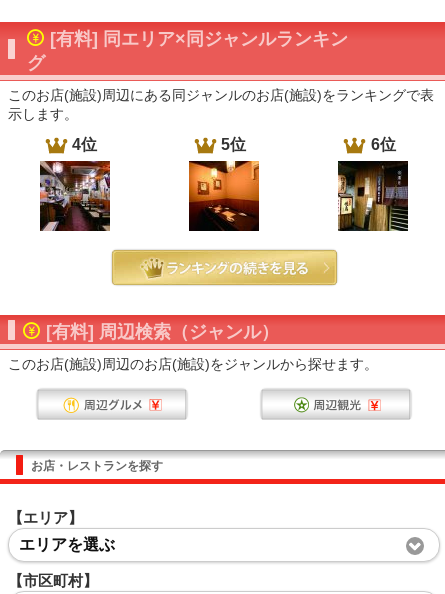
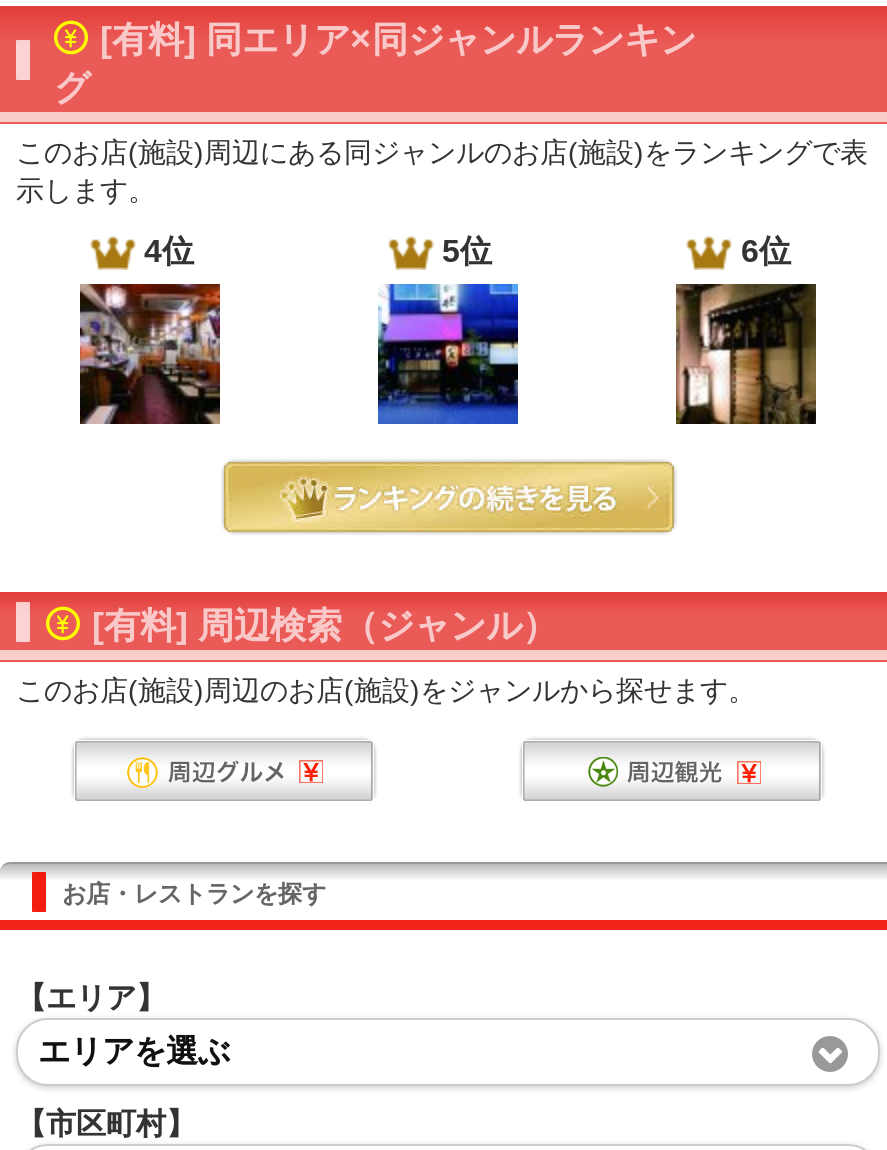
[188,160,260,232] [image] -> [376,282,520,426] [image]
[337,160,409,232] [image] -> [674,282,818,426] [image]

